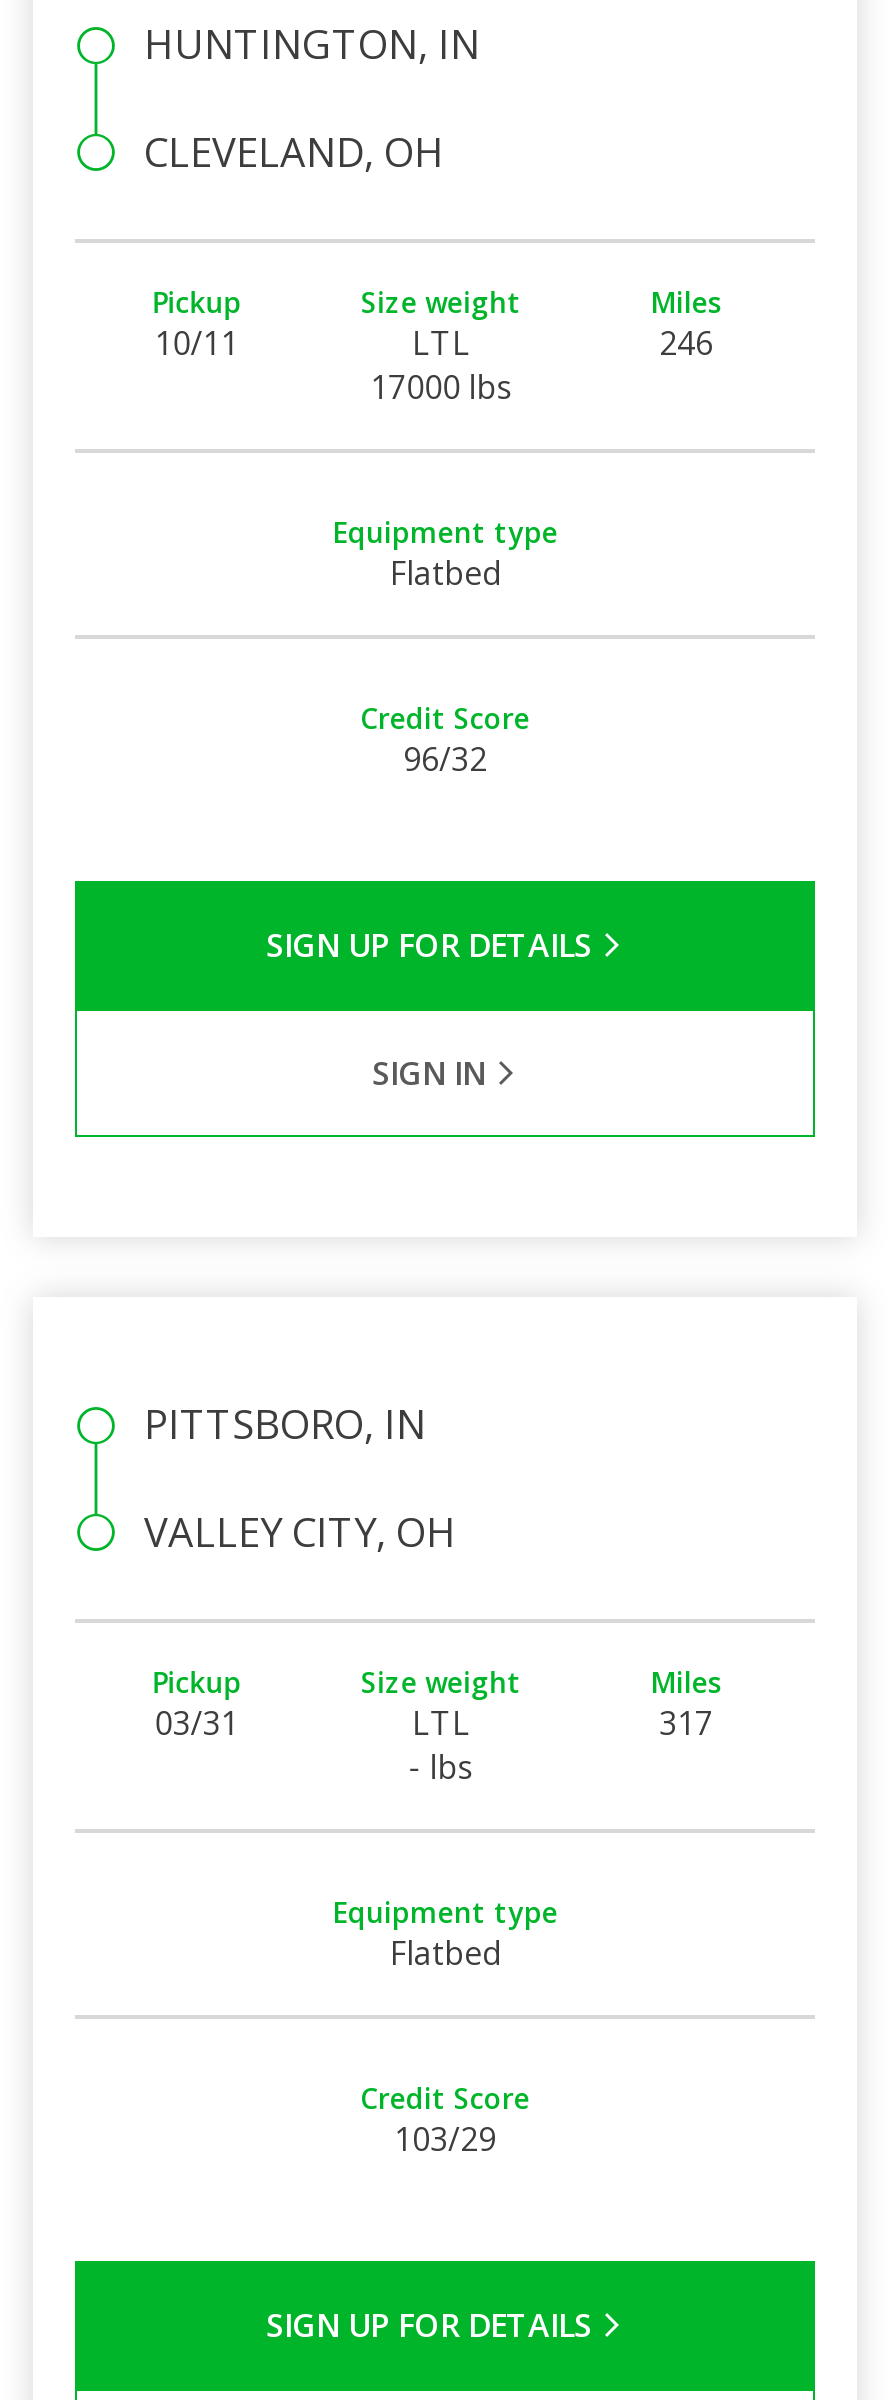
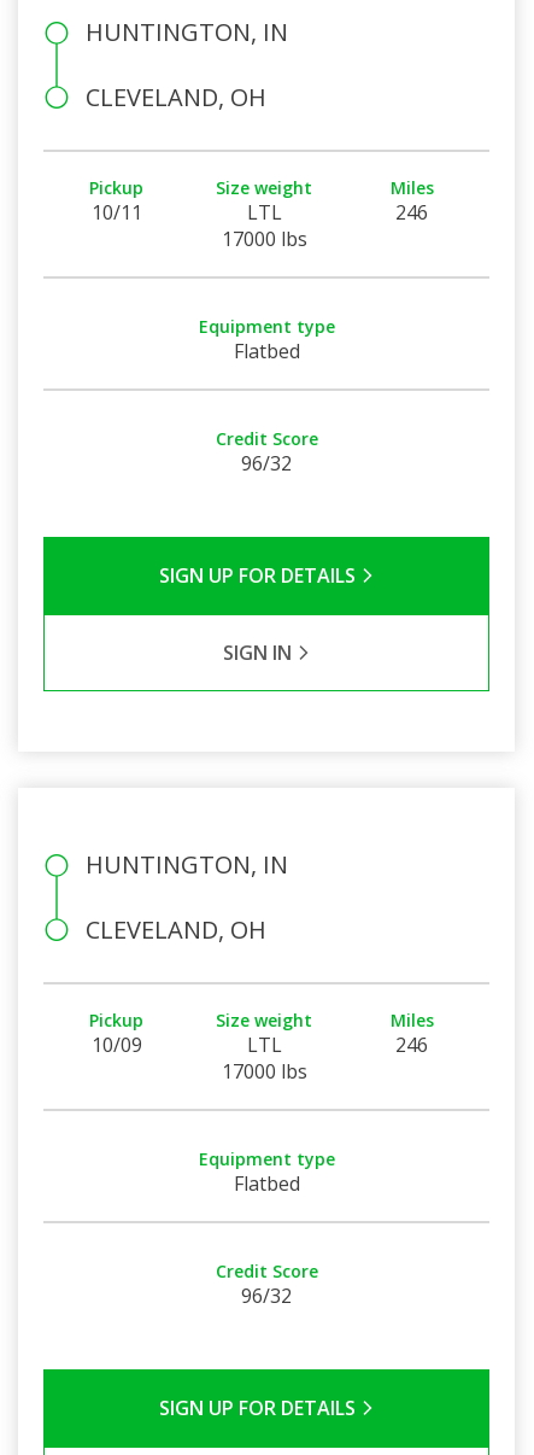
[144,1397,426,1451] PITTSBORO, IN -> [85,848,287,881] HUNTINGTON, IN
[144,1505,456,1559] VALLEY CITY, OH -> [85,913,266,946] CLEVELAND, OH
[154,1701,238,1745] 03/31 -> [91,1031,142,1058] 10/09
[659,1701,713,1745] 317 -> [395,1031,428,1058] 246
[409,1745,473,1789] - lbs -> [221,1058,307,1084] 17000 lbs
[394,2117,496,2161] 103/29 -> [241,1282,292,1309] 96/32

